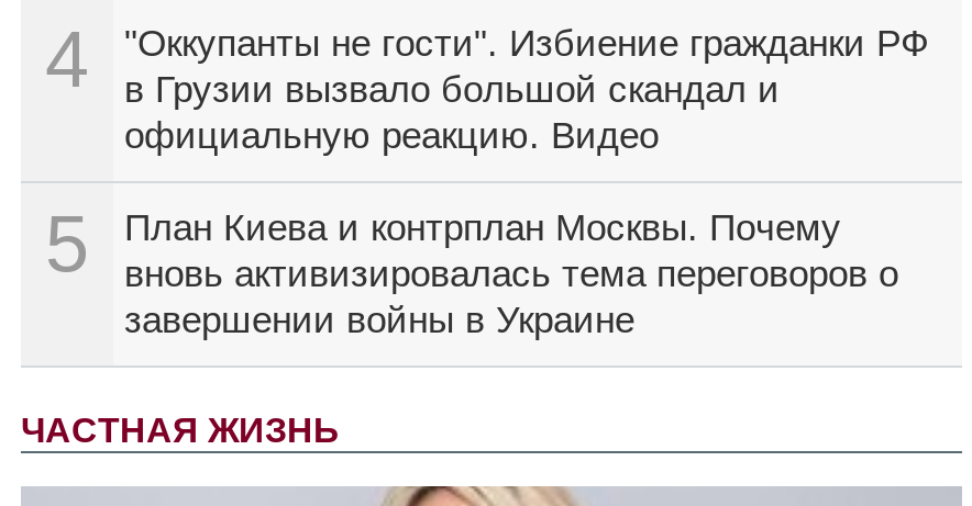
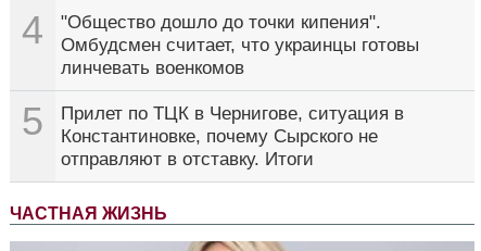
[124,23,929,157] "Оккупанты не гости". Избиение гражданки РФ | в Грузии вызвало большой скандал и | официальную реакцию. Видео -> [61,12,419,78] "Общество дошло до точки кипения". | Омбудсмен считает, что украинцы готовы | линчевать военкомов
[124,207,898,341] План Киева и контрплан Москвы. Почему | вновь активизировалась тема переговоров о | завершении войны в Украине -> [61,103,404,170] Прилет по ТЦК в Чернигове, ситуация в | Константиновке, почему Сырского не | отправляют в отставку. Итоги

